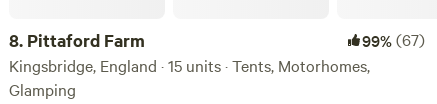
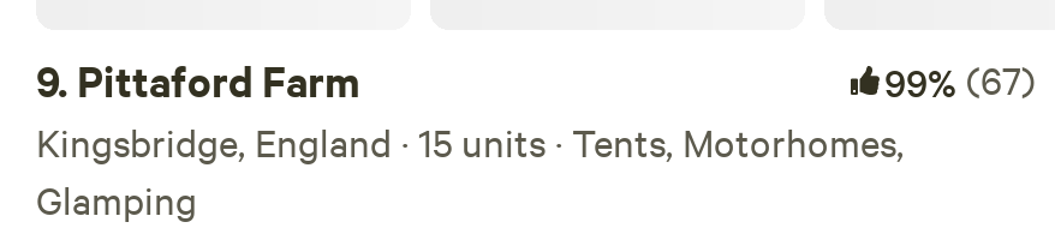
[9,28,145,52] 8. Pittaford Farm -> [36,52,360,109] 9. Pittaford Farm

